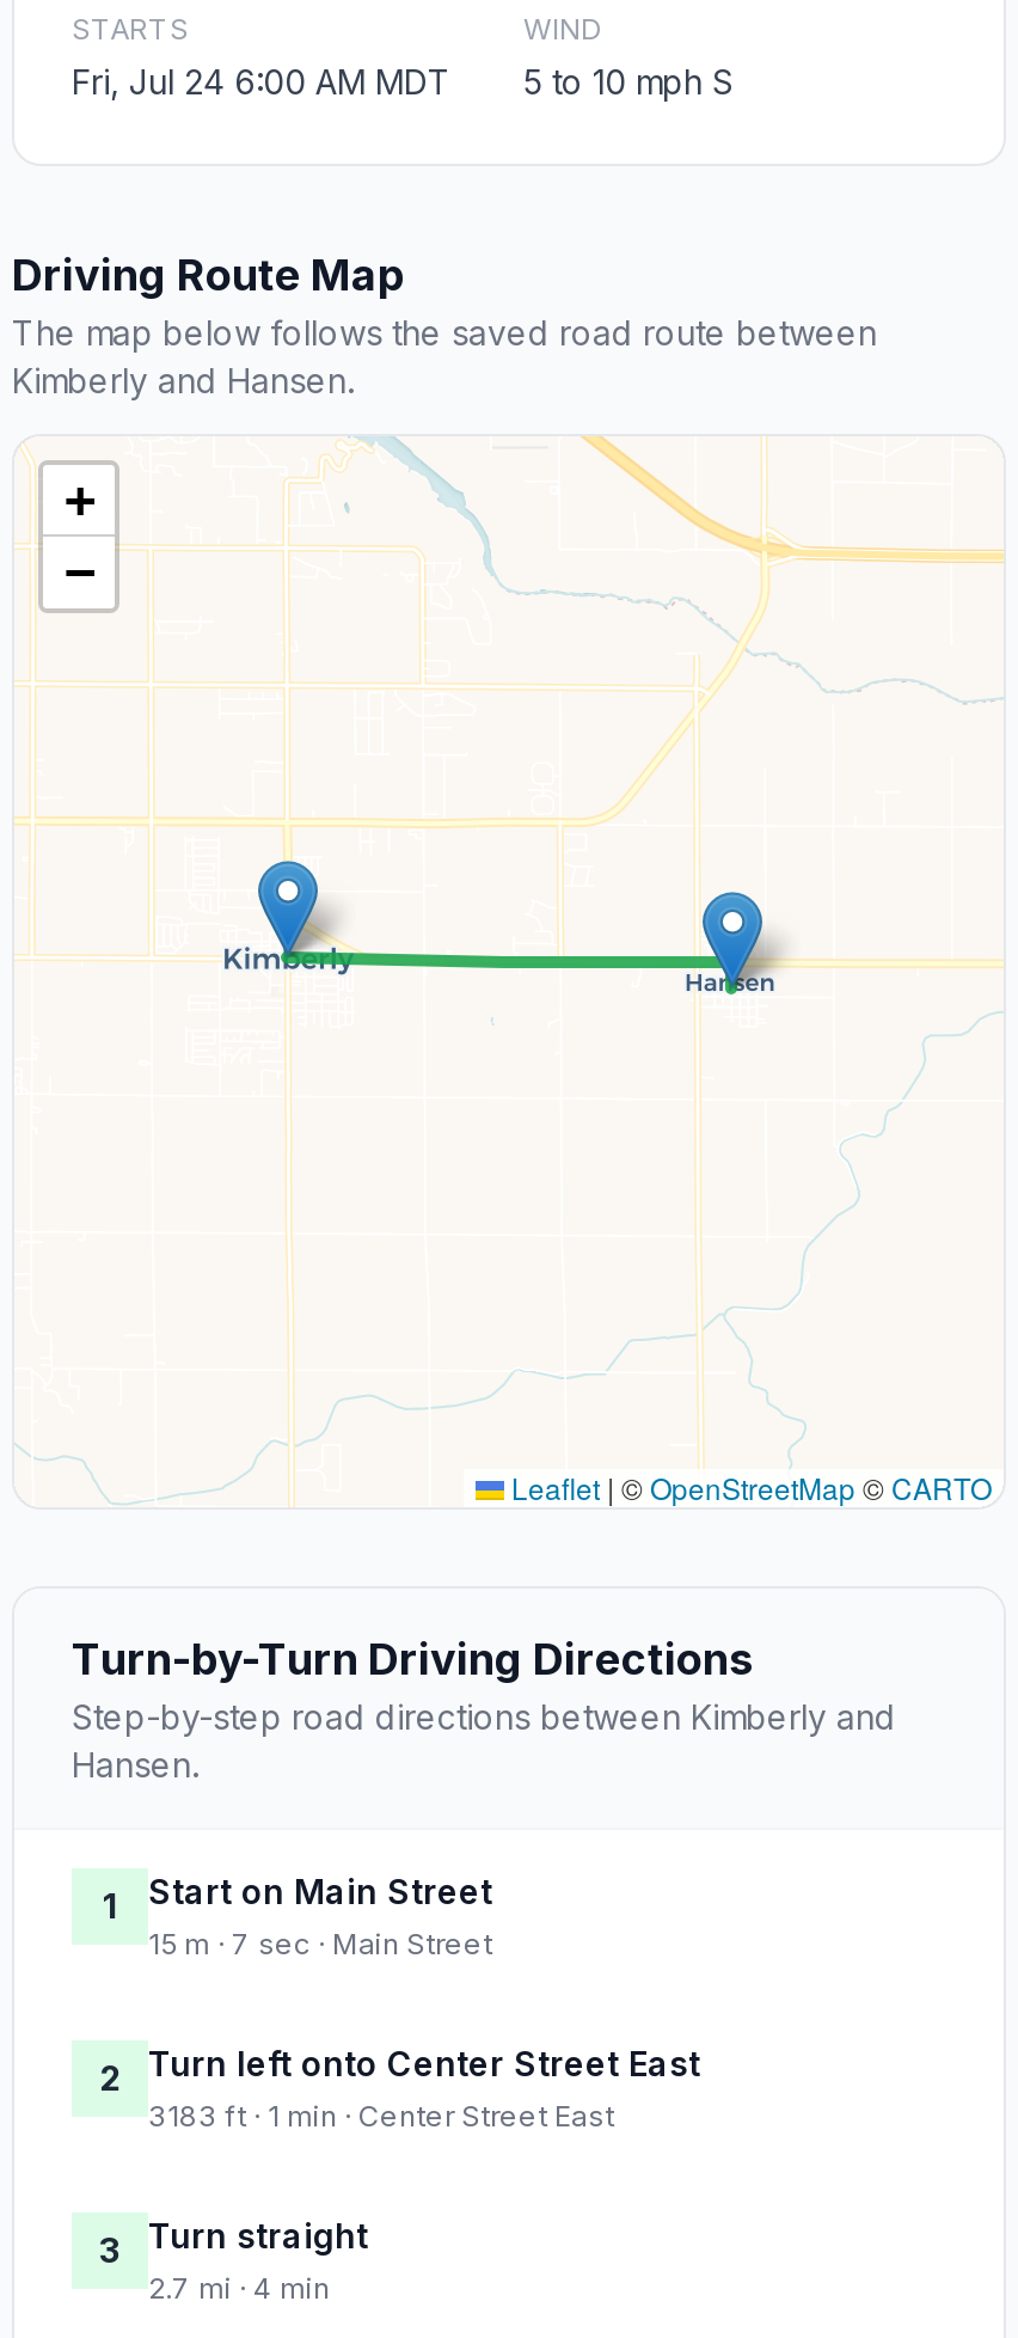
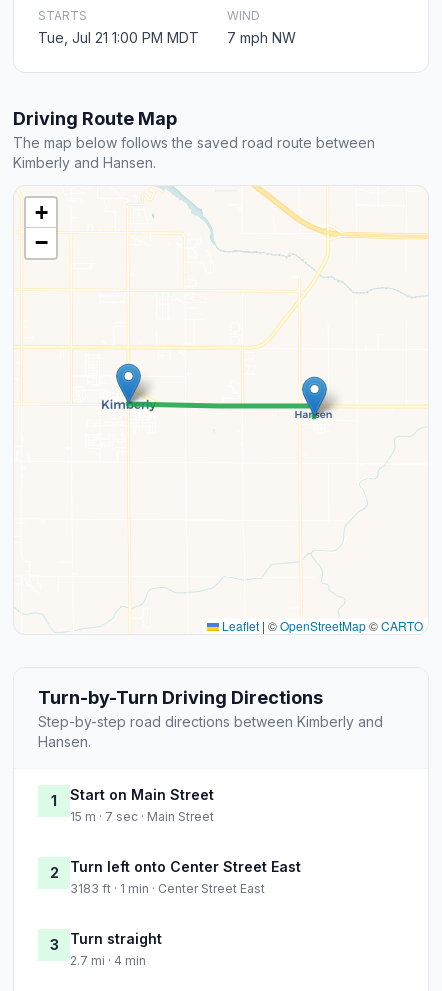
[72,61,452,102] Fri, Jul 24 6:00 AM MDT -> [38,29,199,46] Tue, Jul 21 1:00 PM MDT
[523,61,734,102] 5 to 10 mph S -> [227,29,296,46] 7 mph NW

